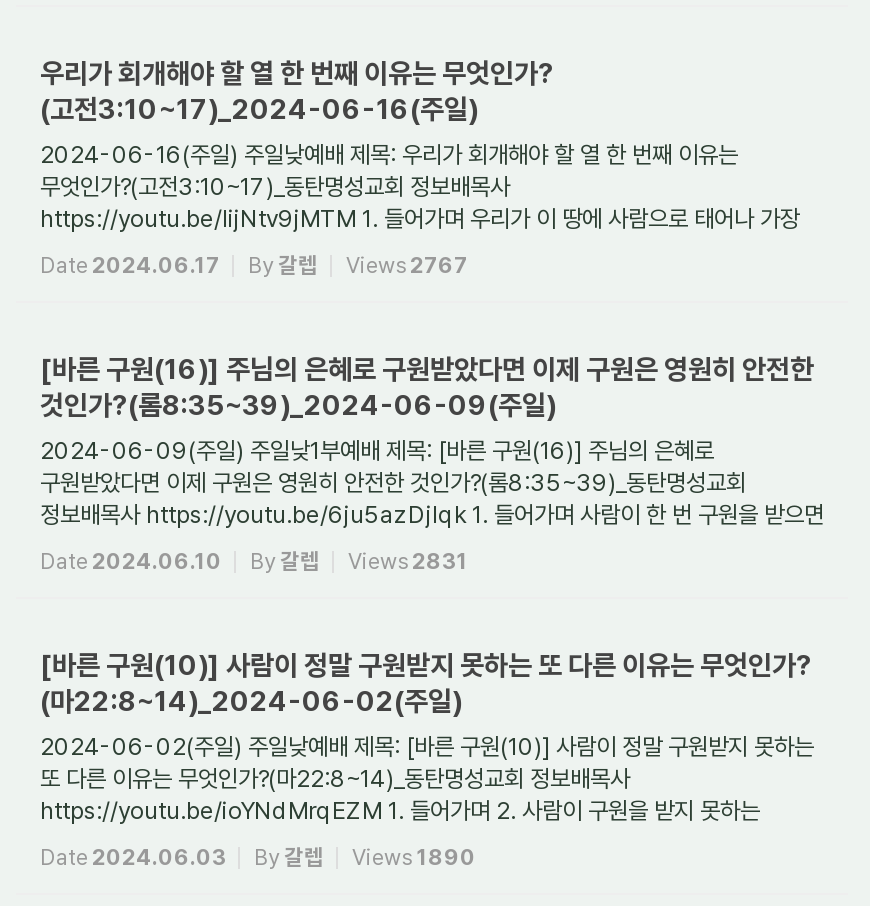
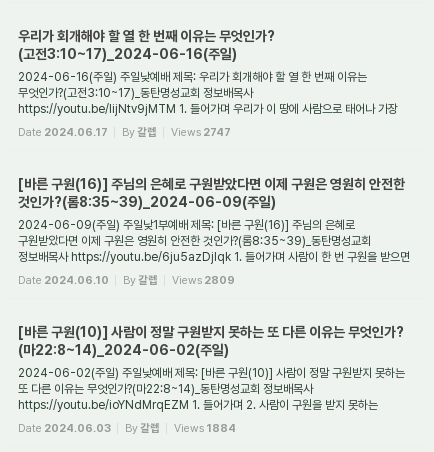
[346,253,468,279] Views 2767 -> [171,126,231,139] Views 2747
[348,549,468,575] Views 2831 -> [172,274,235,287] Views 2809
[352,845,476,871] Views 1890 -> [174,422,236,435] Views 1884

